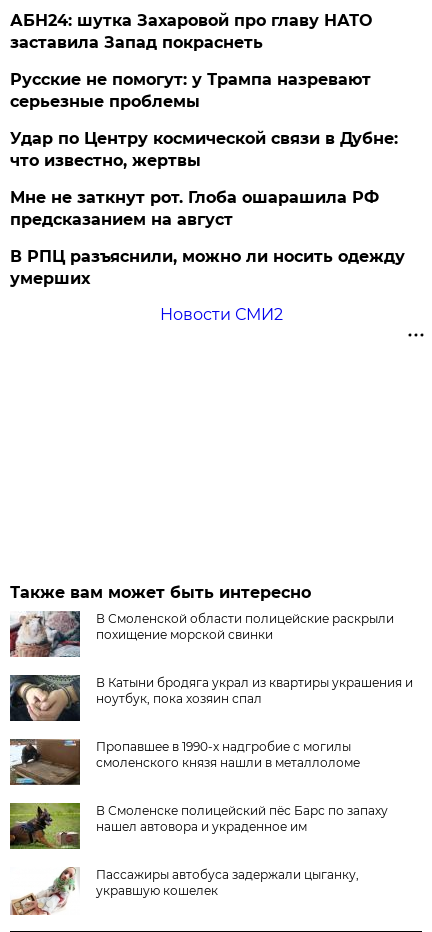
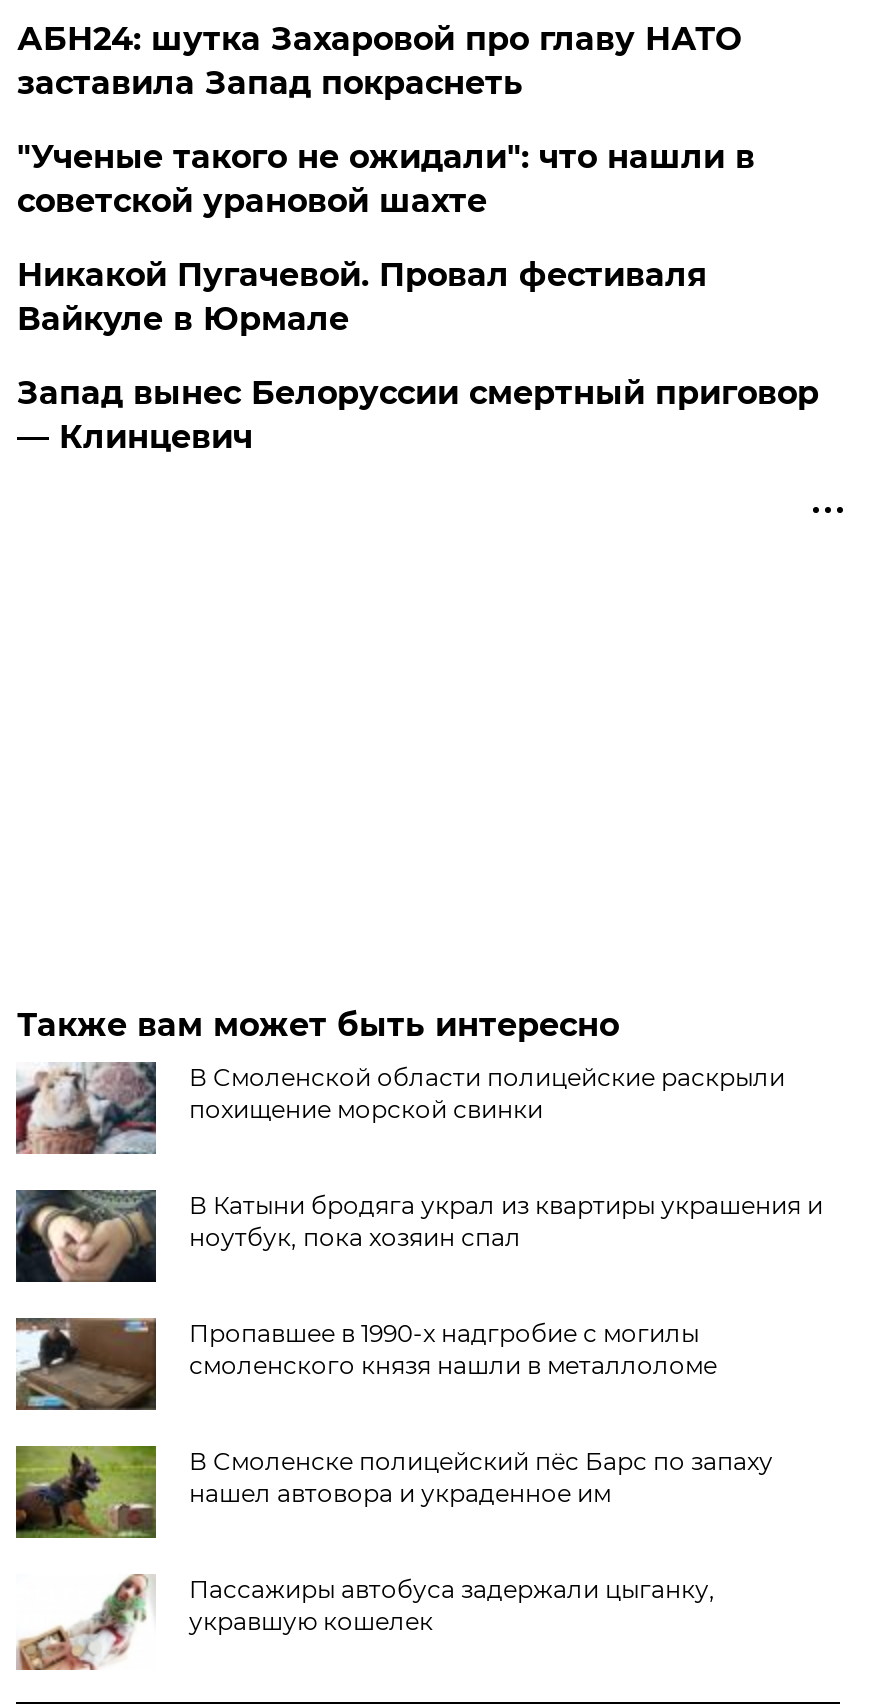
[10,70,405,324] Русские не помогут: у Трампа назревают | серьезные проблемы | Удар по Центру космической связи в Дубне: | что известно, жертвы | Мне не заткнут рот. Глоба ошарашила РФ | предсказанием на август | В РПЦ разъяснили, можно ли носить одежду | умерших | Новости СМИ2 -> [17,138,819,456] "Ученые такого не ожидали": что нашли в | советской урановой шахте | Никакой Пугачевой. Провал фестиваля | Вайкуле в Юрмале | Запад вынес Белоруссии смертный приговор | — Клинцевич

